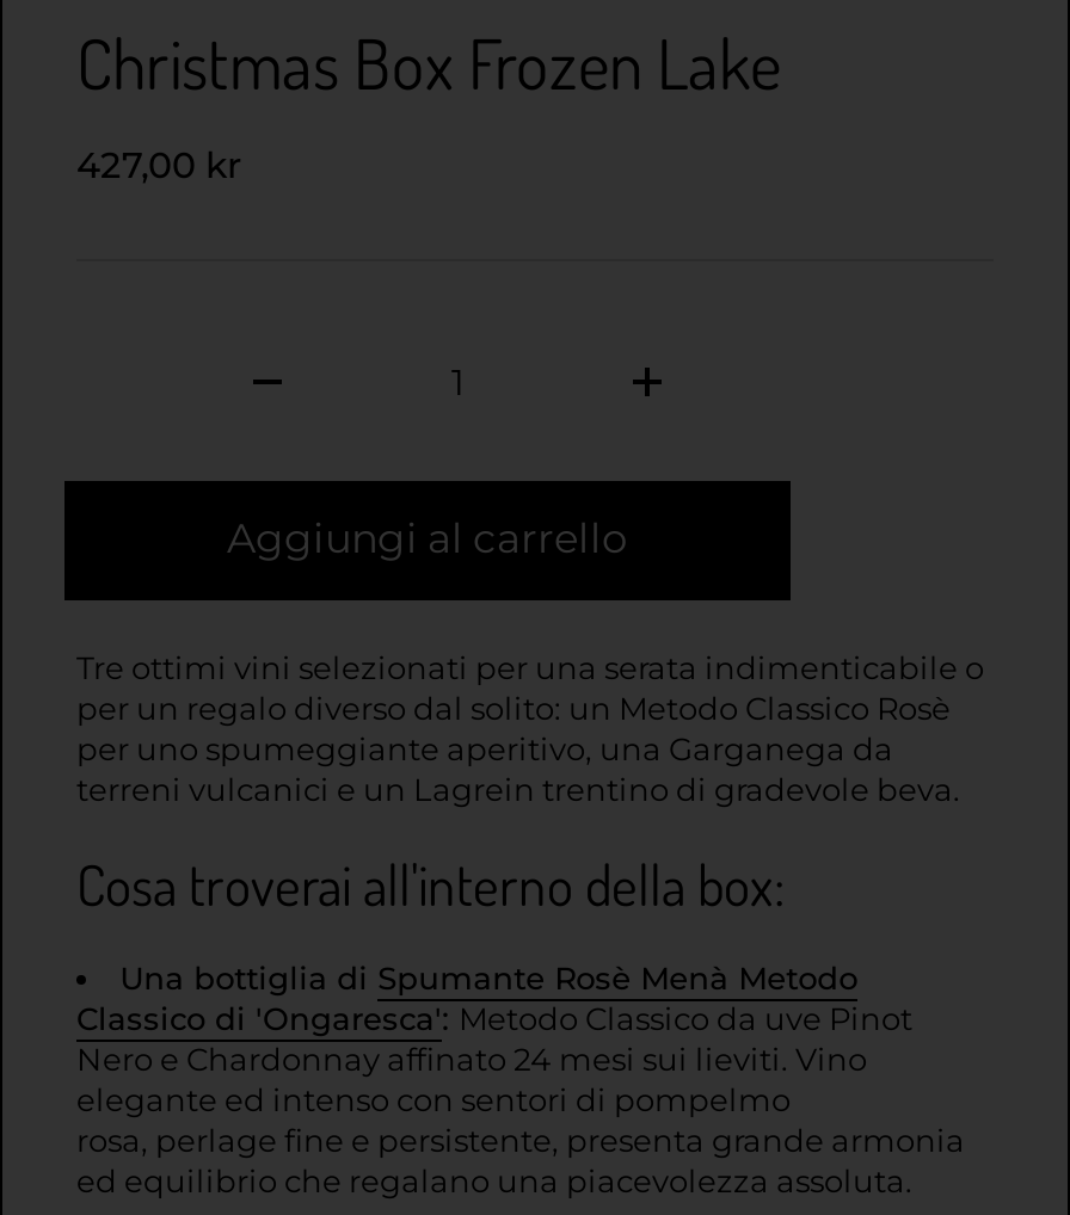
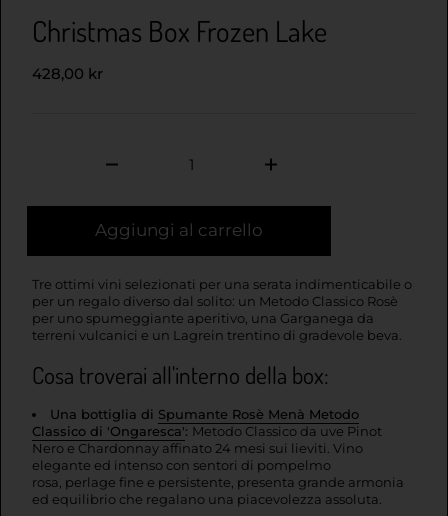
[76,141,241,186] 427,00 kr -> [32,64,103,83] 428,00 kr

